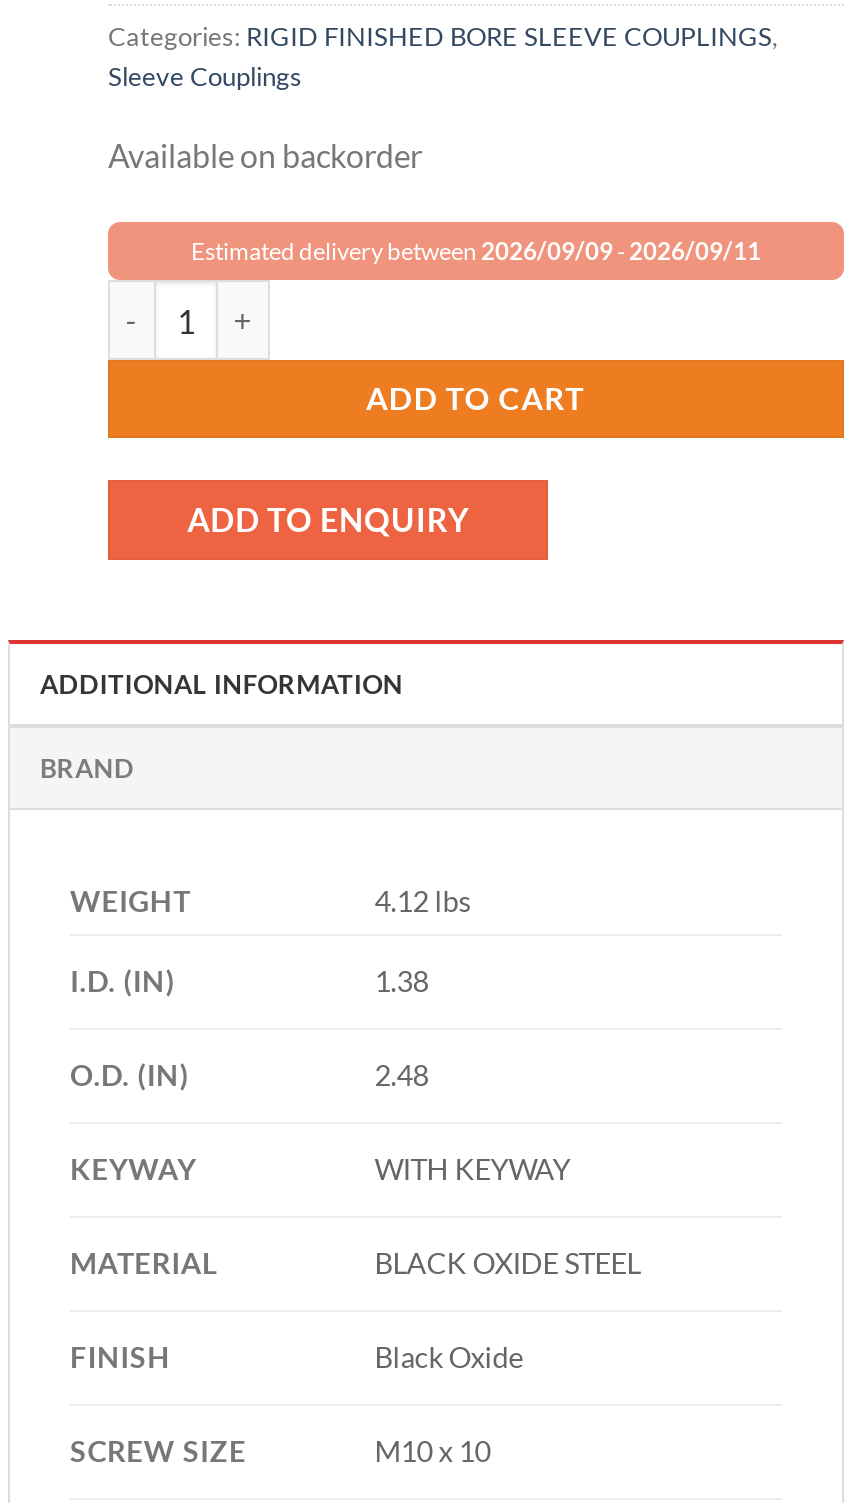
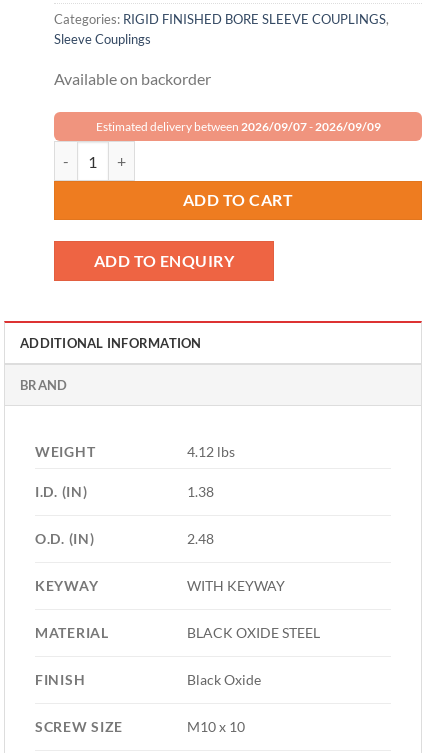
[191,236,761,266] Estimated delivery between 2026/09/09 - 2026/09/11 -> [95,119,380,134] Estimated delivery between 2026/09/07 - 2026/09/09

